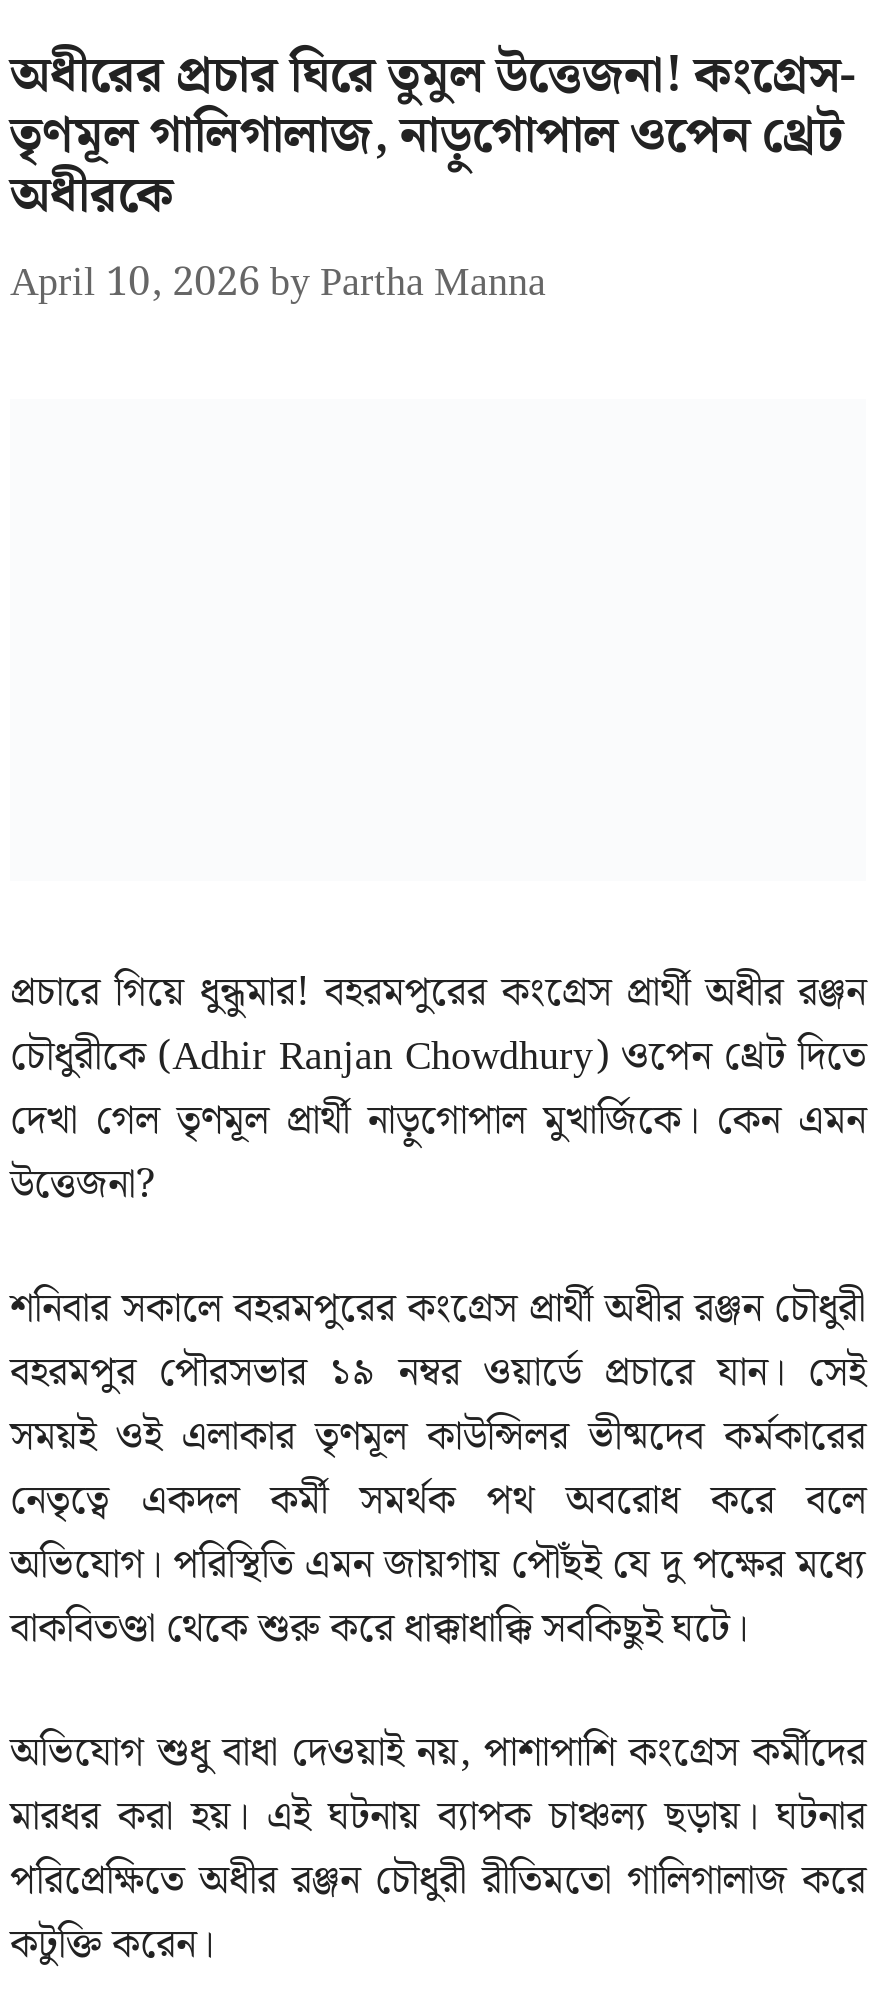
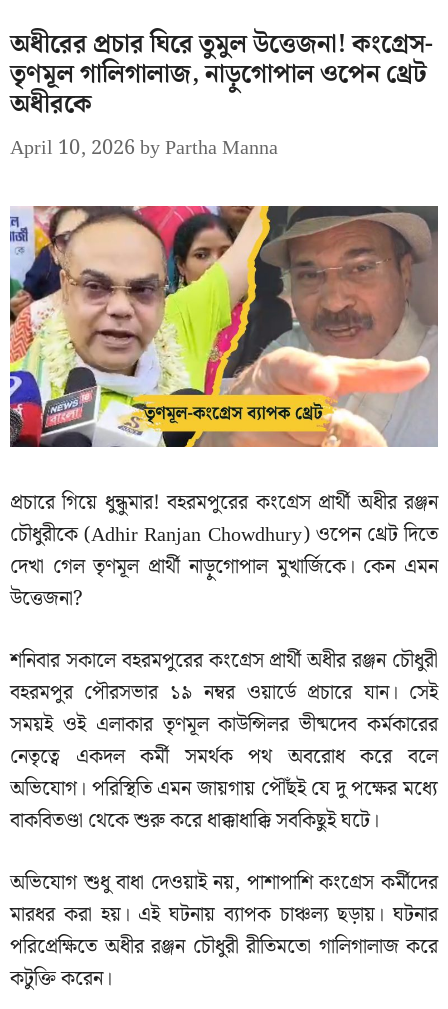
none -> [9,205,439,448] [image]

